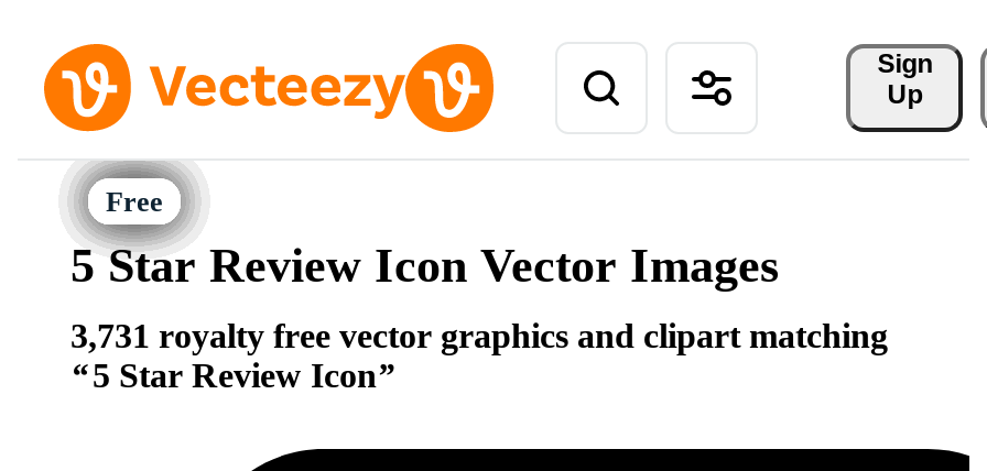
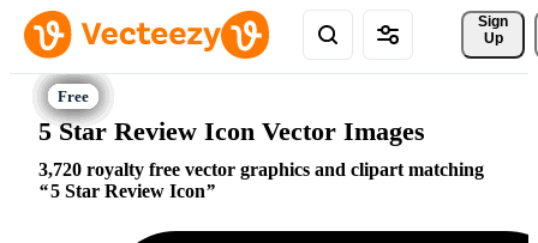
[70,318,888,355] 3,731 royalty free vector graphics and clipart matching -> [38,160,484,180] 3,720 royalty free vector graphics and clipart matching

